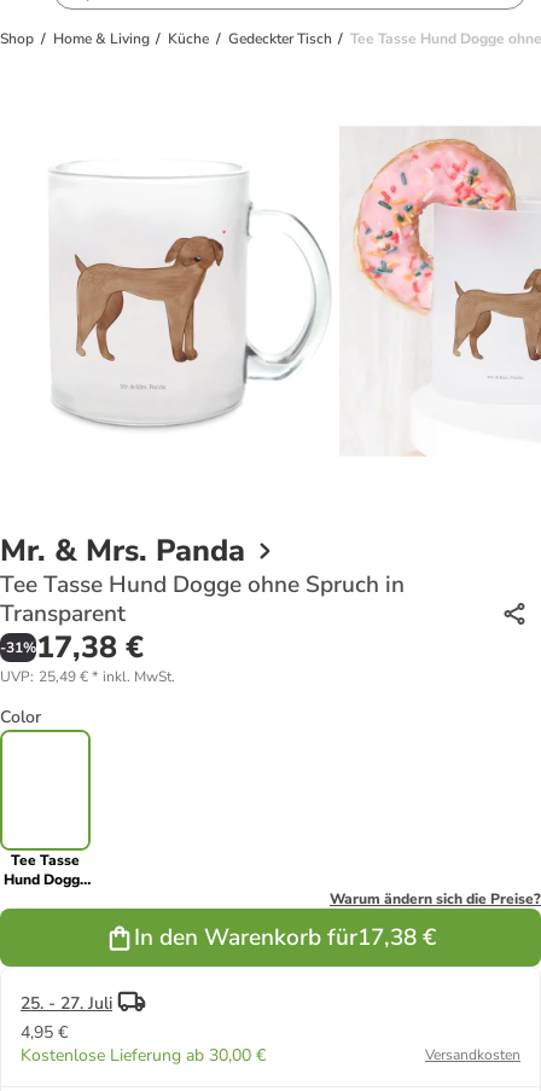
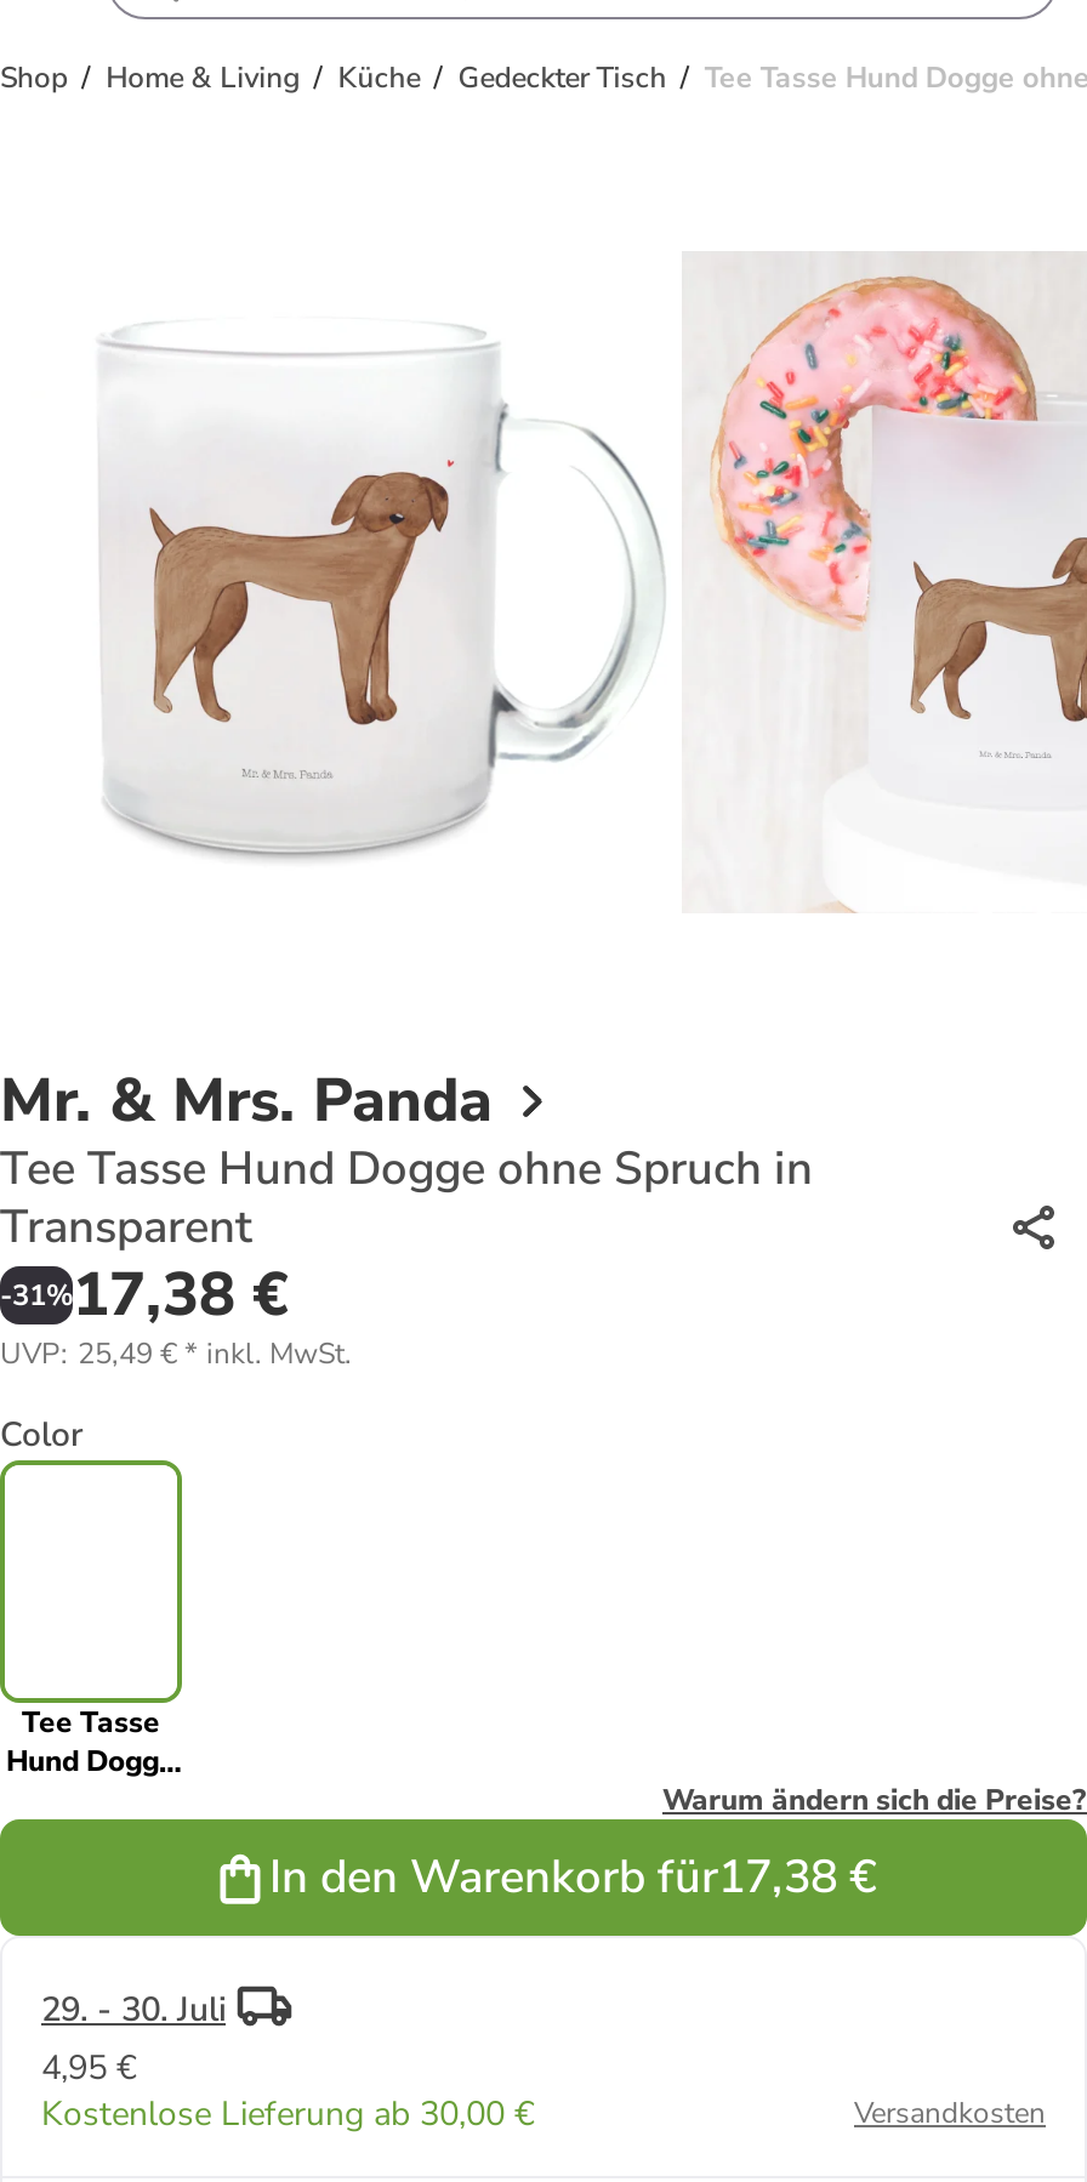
[21,992,112,1015] 25. - 27. Juli -> [41,1988,226,2034] 29. - 30. Juli

